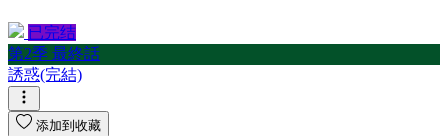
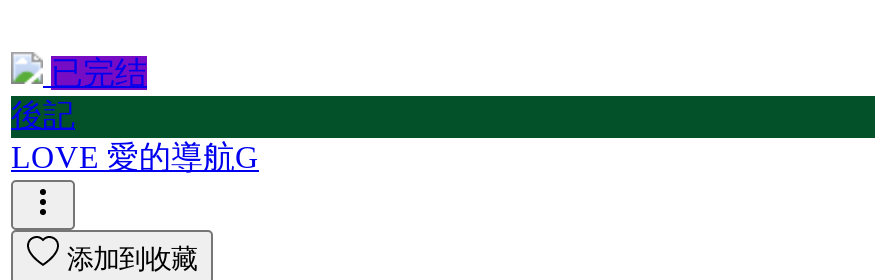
[8,45,100,83] 第2季 最終話 | 誘惑(完結) -> [11,98,259,174] 後記 | LOVE 愛的導航G

